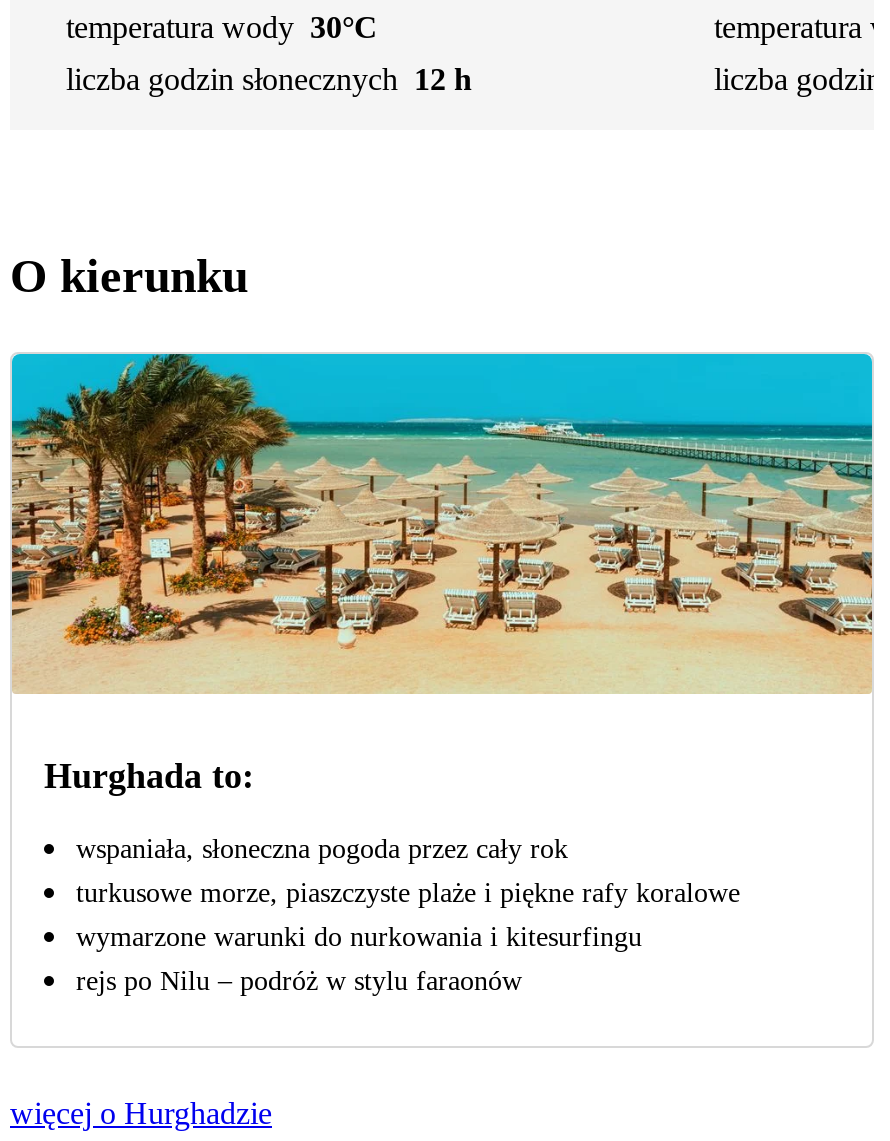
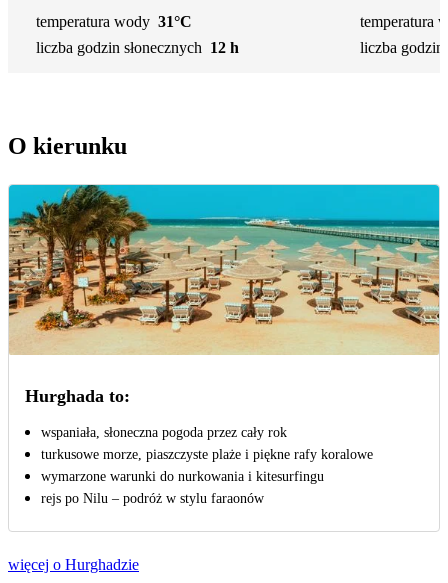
[66,10,378,44] temperatura wody 30°C -> [36,13,192,30] temperatura wody 31°C

